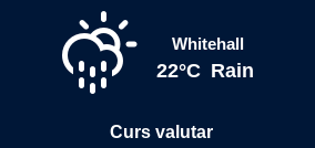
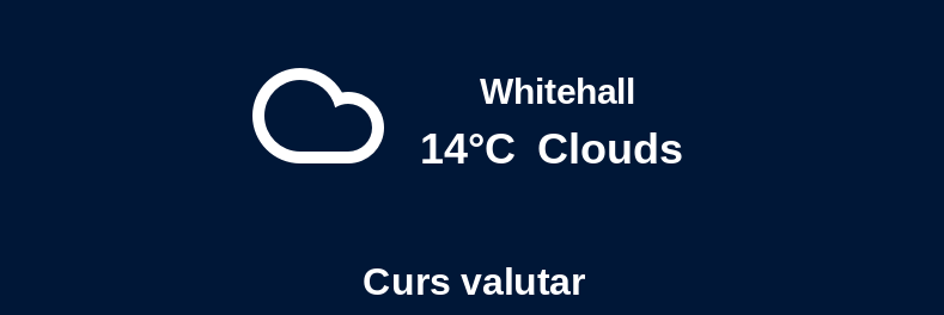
[58,10,254,95] [image] | 22°C Rain -> [249,20,683,199] [image] | 14°C Clouds

